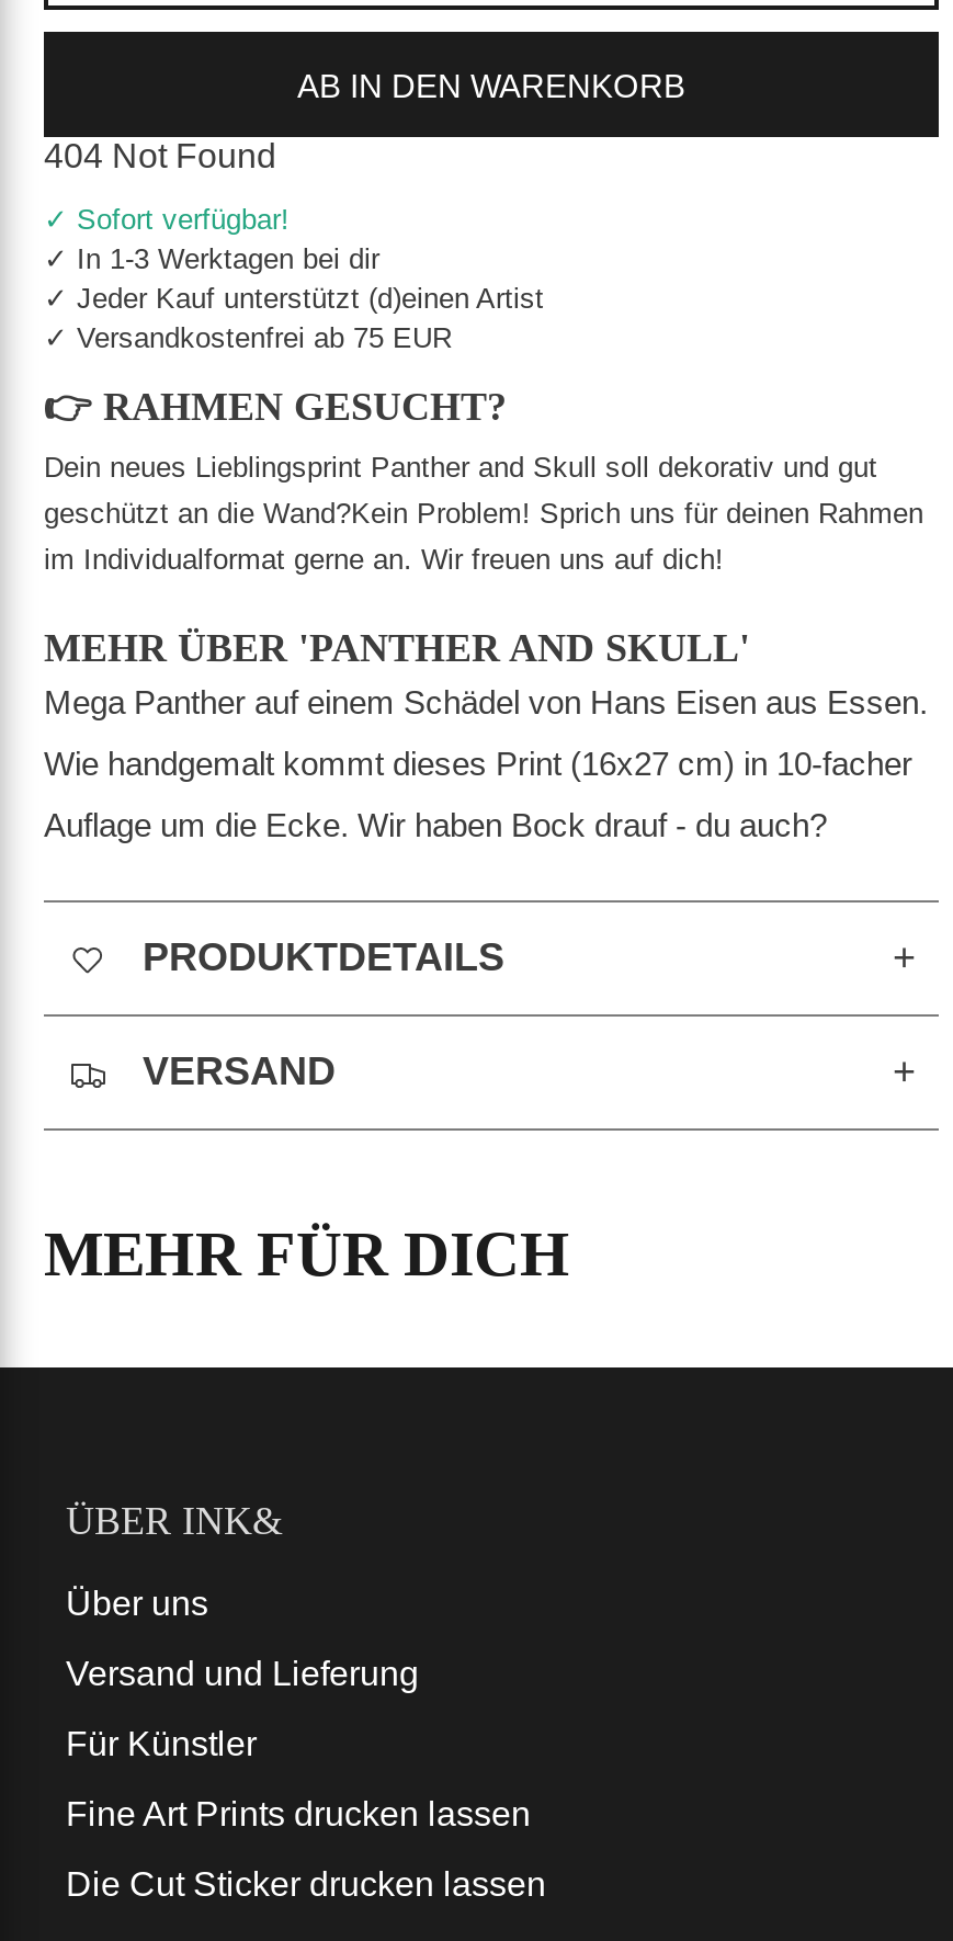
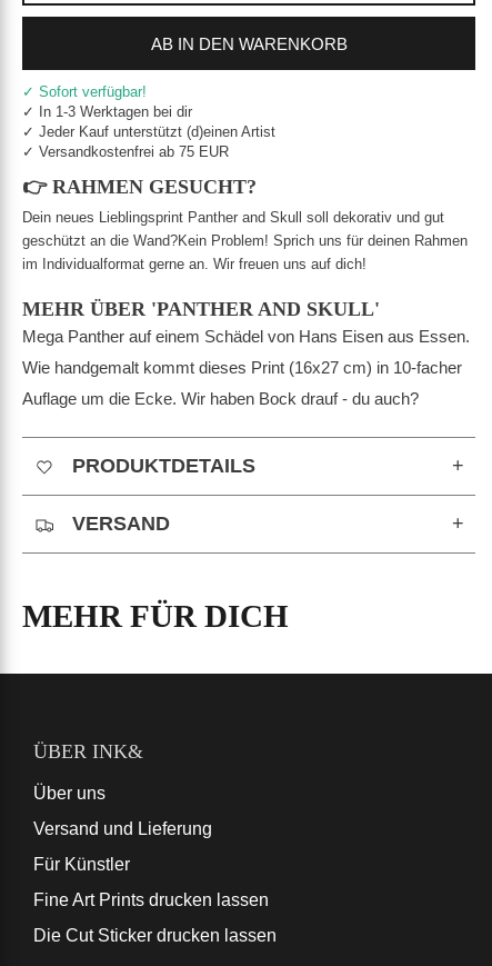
[44,137,276,174] 404 Not Found -> none

